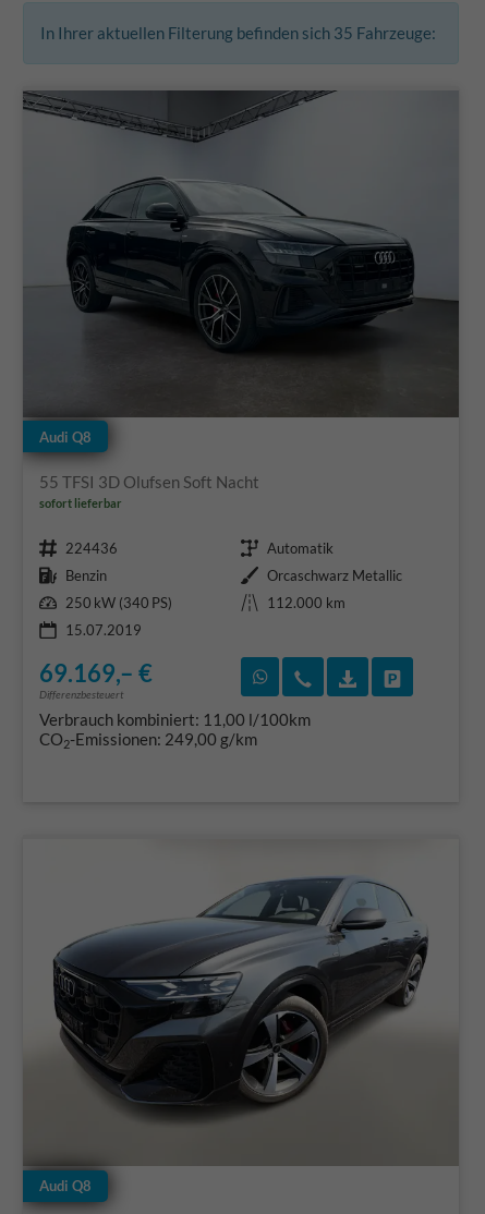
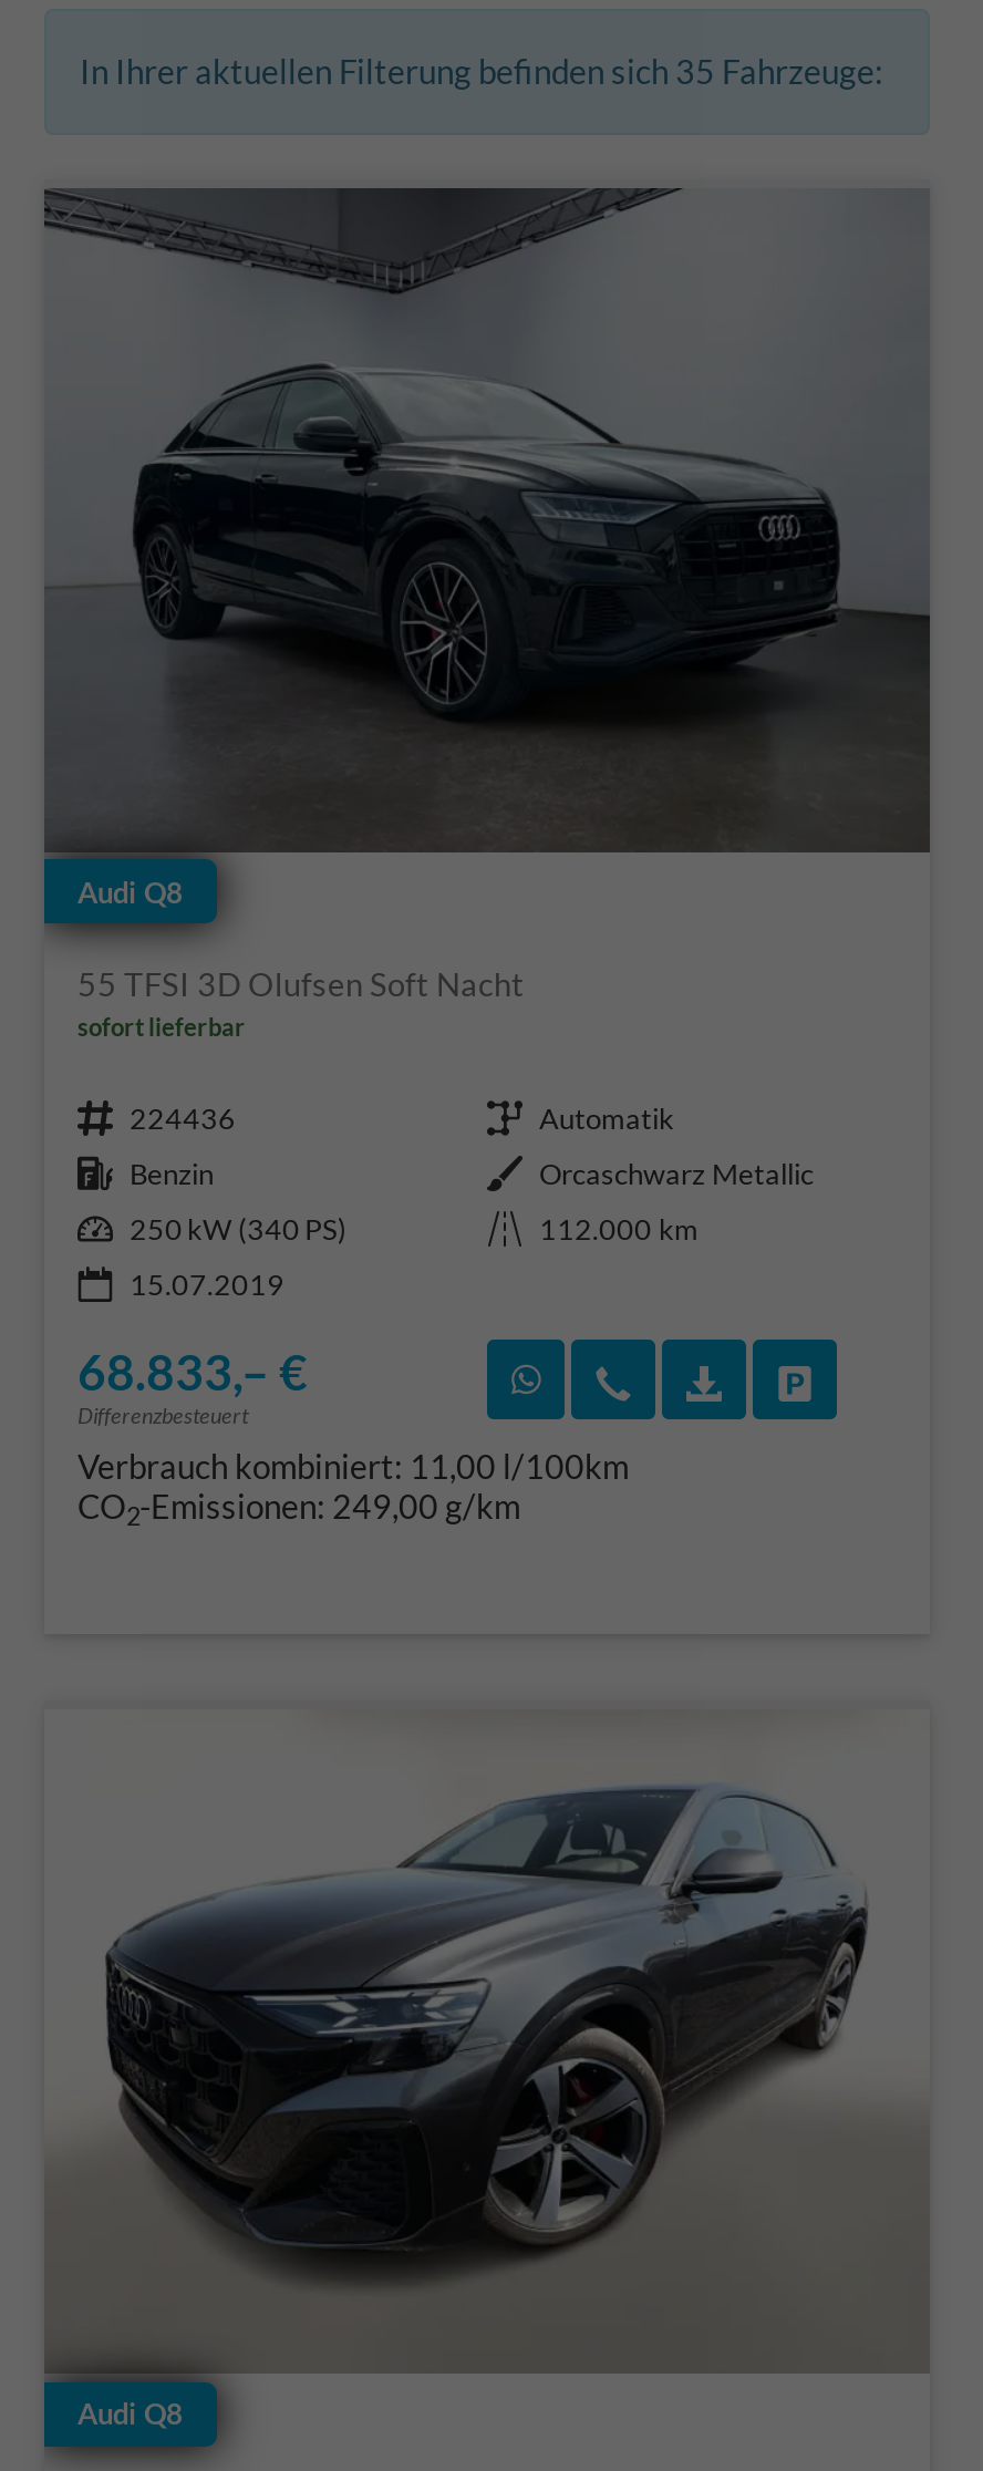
[39,658,153,687] 69.169,– € -> [77,1341,308,1400] 68.833,– €

